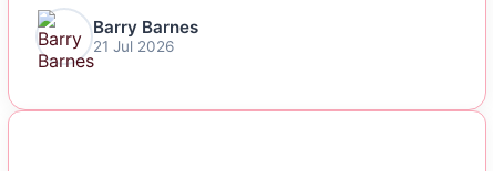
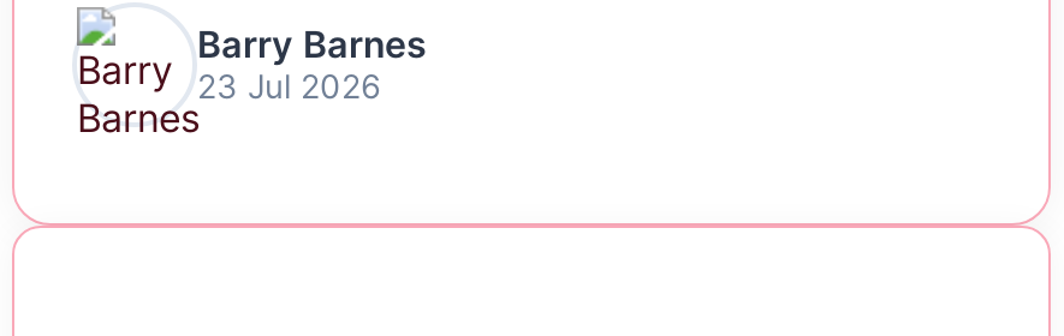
[93,38,174,55] 21 Jul 2026 -> [197,68,380,106] 23 Jul 2026

